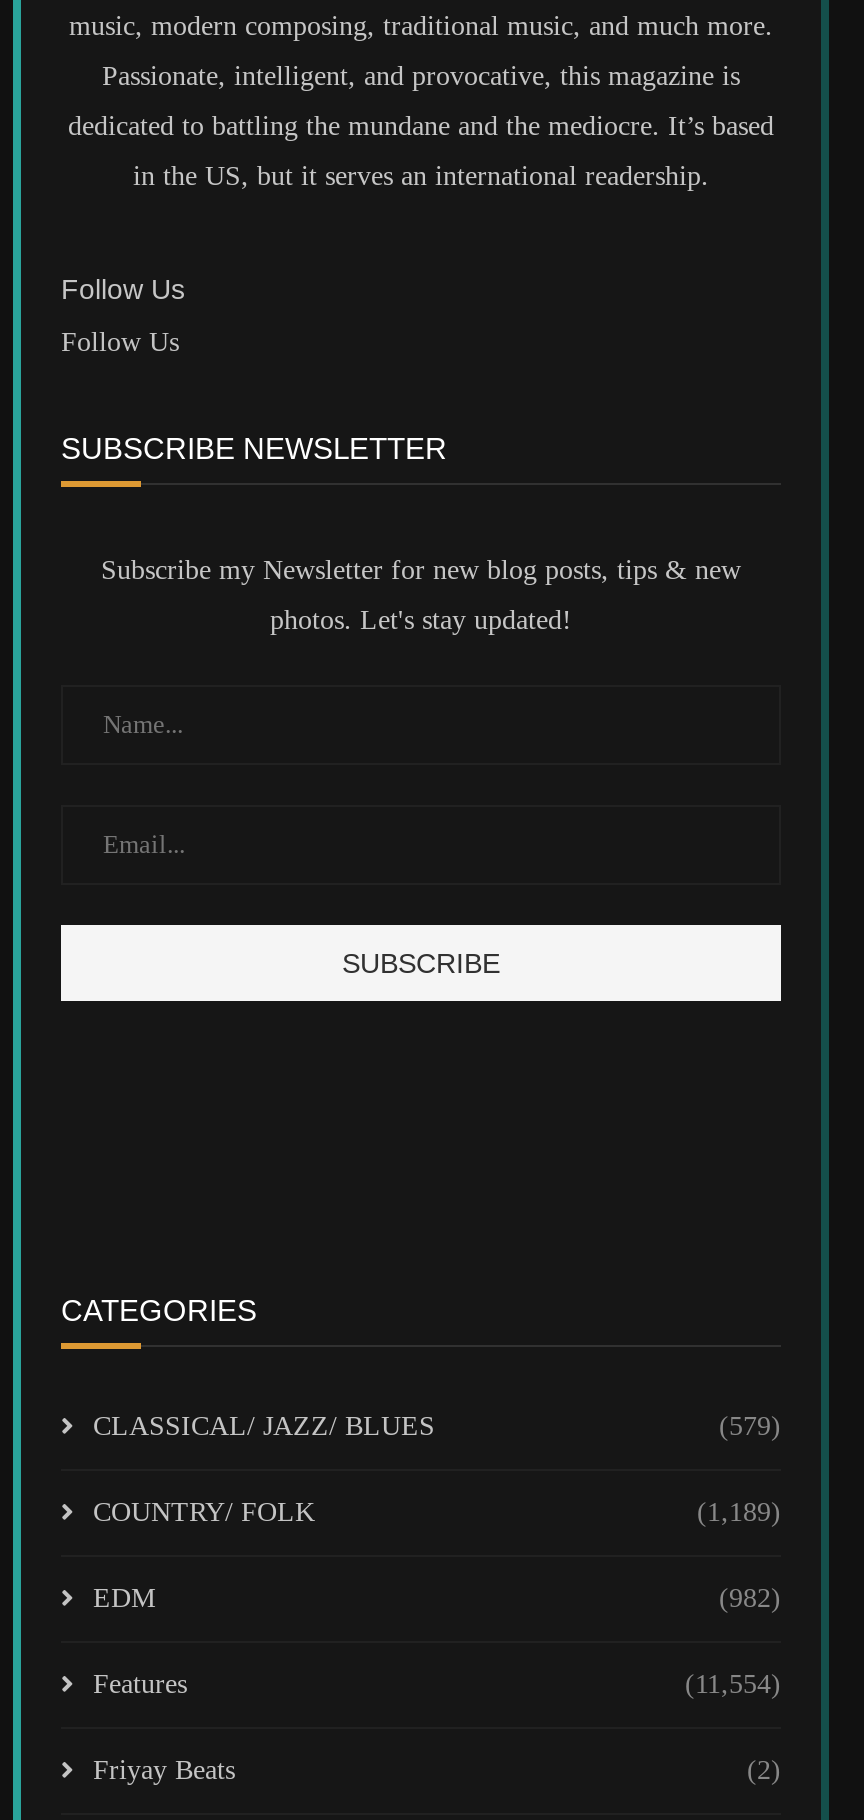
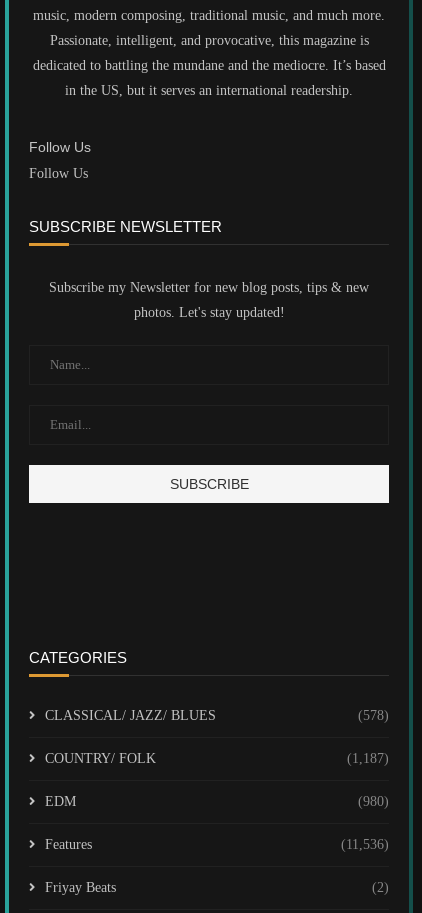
[719,1411,781,1441] (579) -> [358,708,389,723] (578)
[697,1497,781,1527] (1,189) -> [347,751,389,766] (1,187)
[719,1583,781,1613] (982) -> [358,794,389,809] (980)
[685,1669,781,1699] (11,554) -> [341,837,389,852] (11,536)

